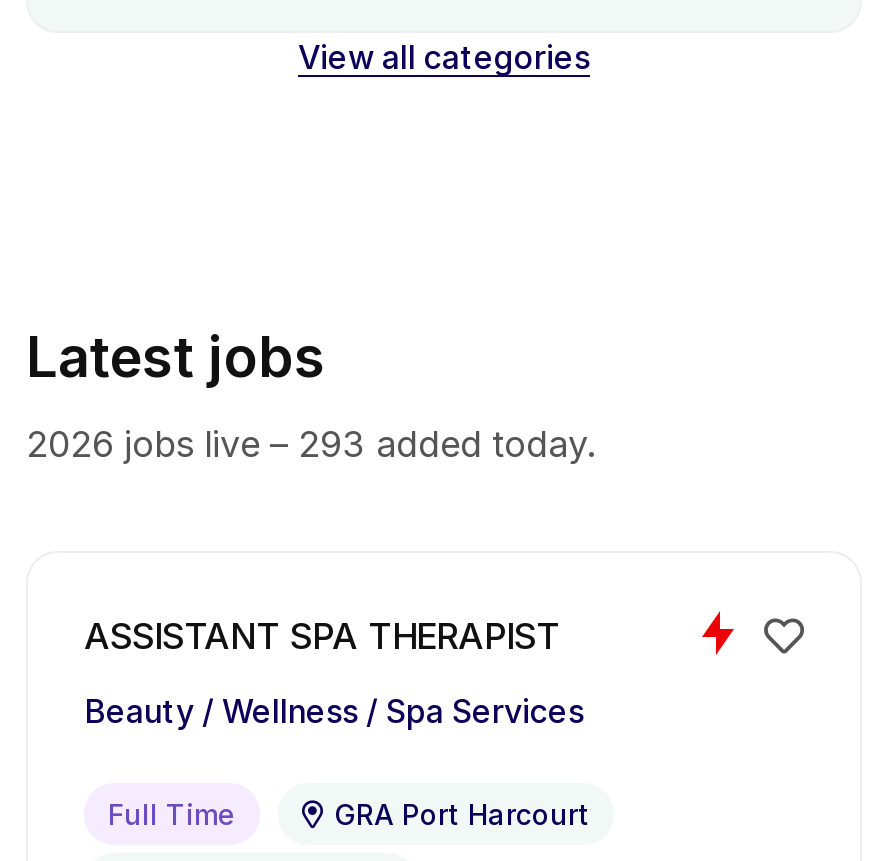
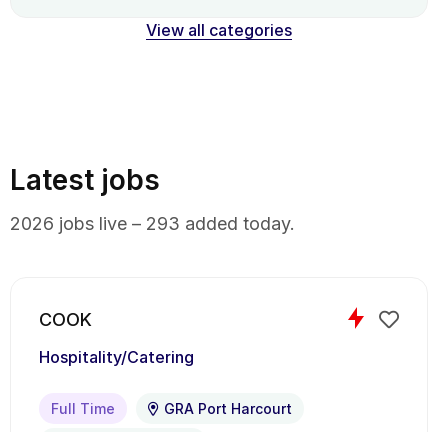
[84,616,560,658] ASSISTANT SPA THERAPIST -> [39,309,92,330] COOK
[84,692,584,732] Beauty / Wellness / Spa Services -> [39,347,194,367] Hospitality/Catering

